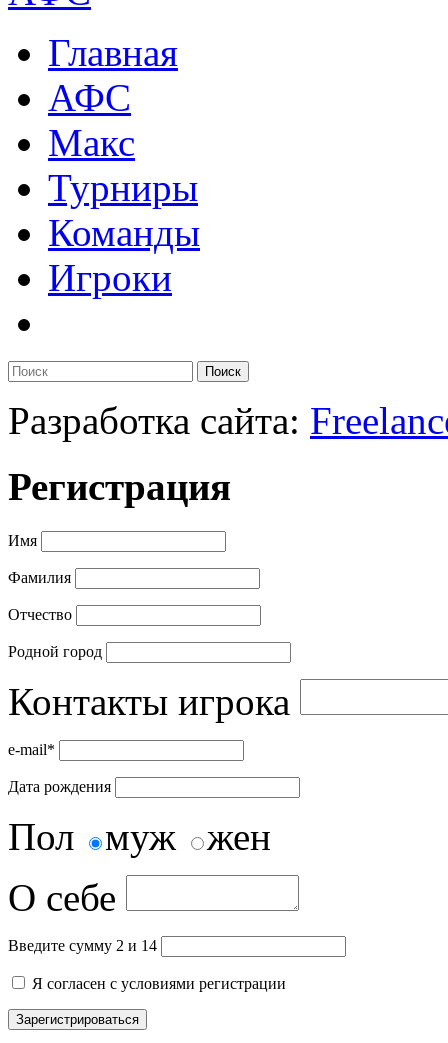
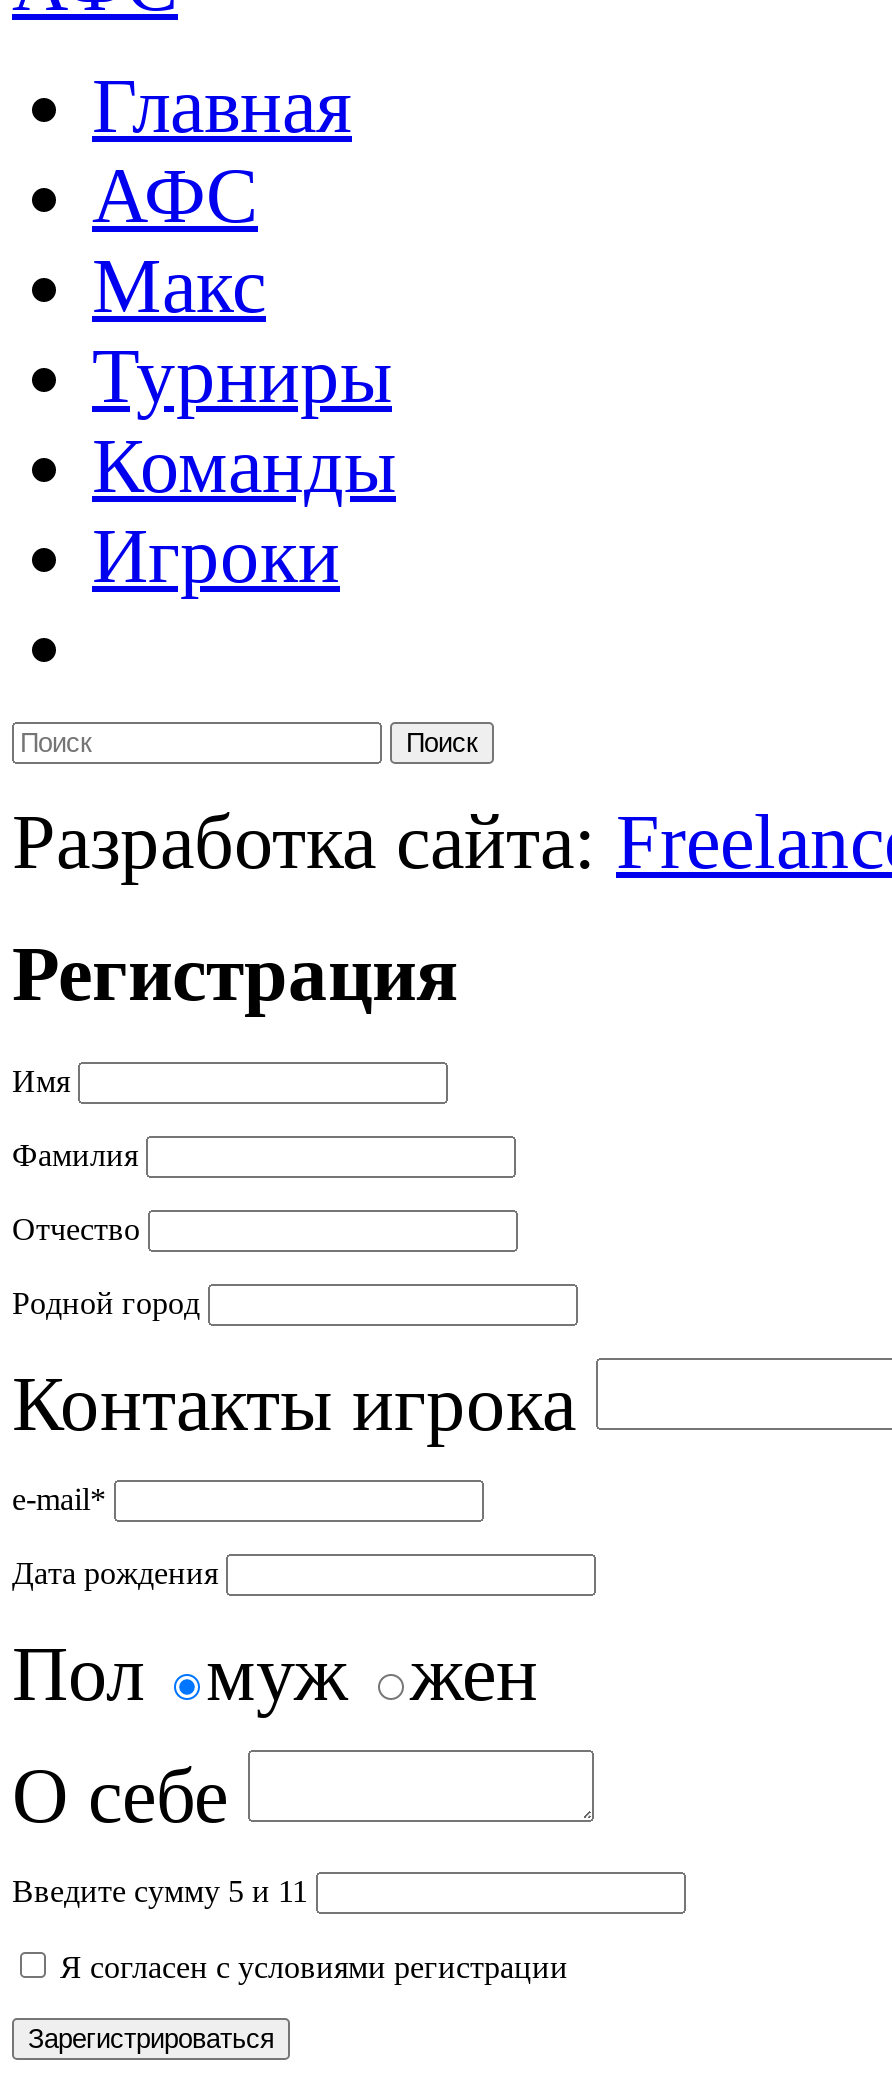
[8,936,157,953] Введите сумму 2 и 14 -> [12,1873,308,1907] Введите сумму 5 и 11

